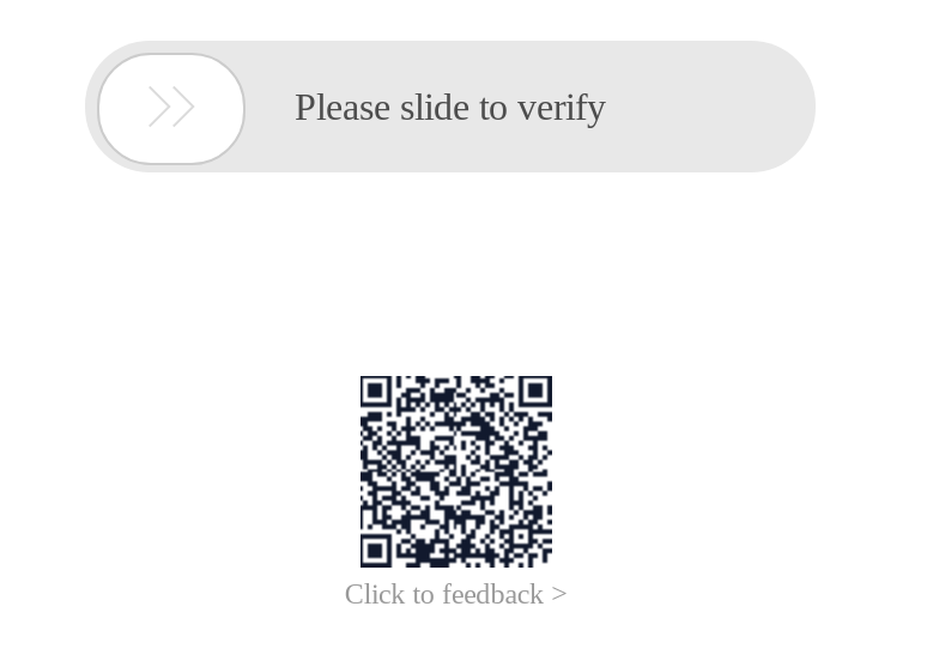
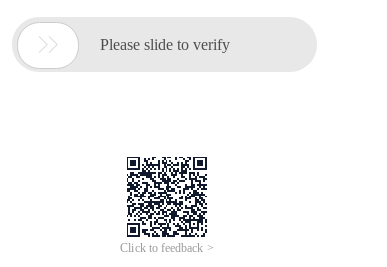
[358,374,552,570] [image] -> [127,157,208,238] [image]

